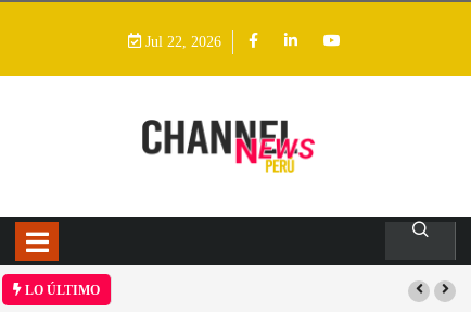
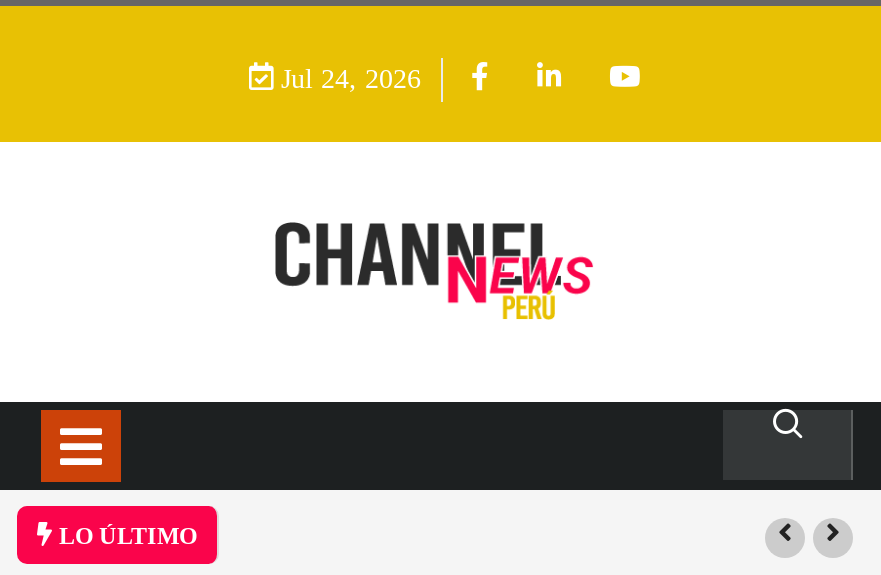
[141,34,221,50] Jul 22, 2026 -> [273,64,421,94] Jul 24, 2026

